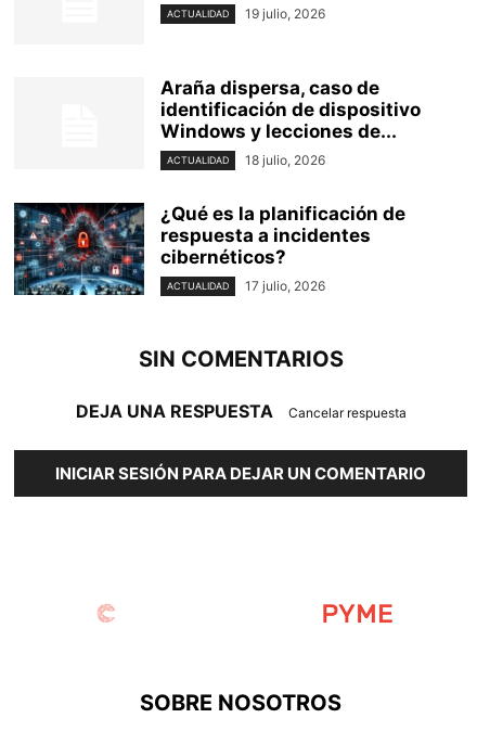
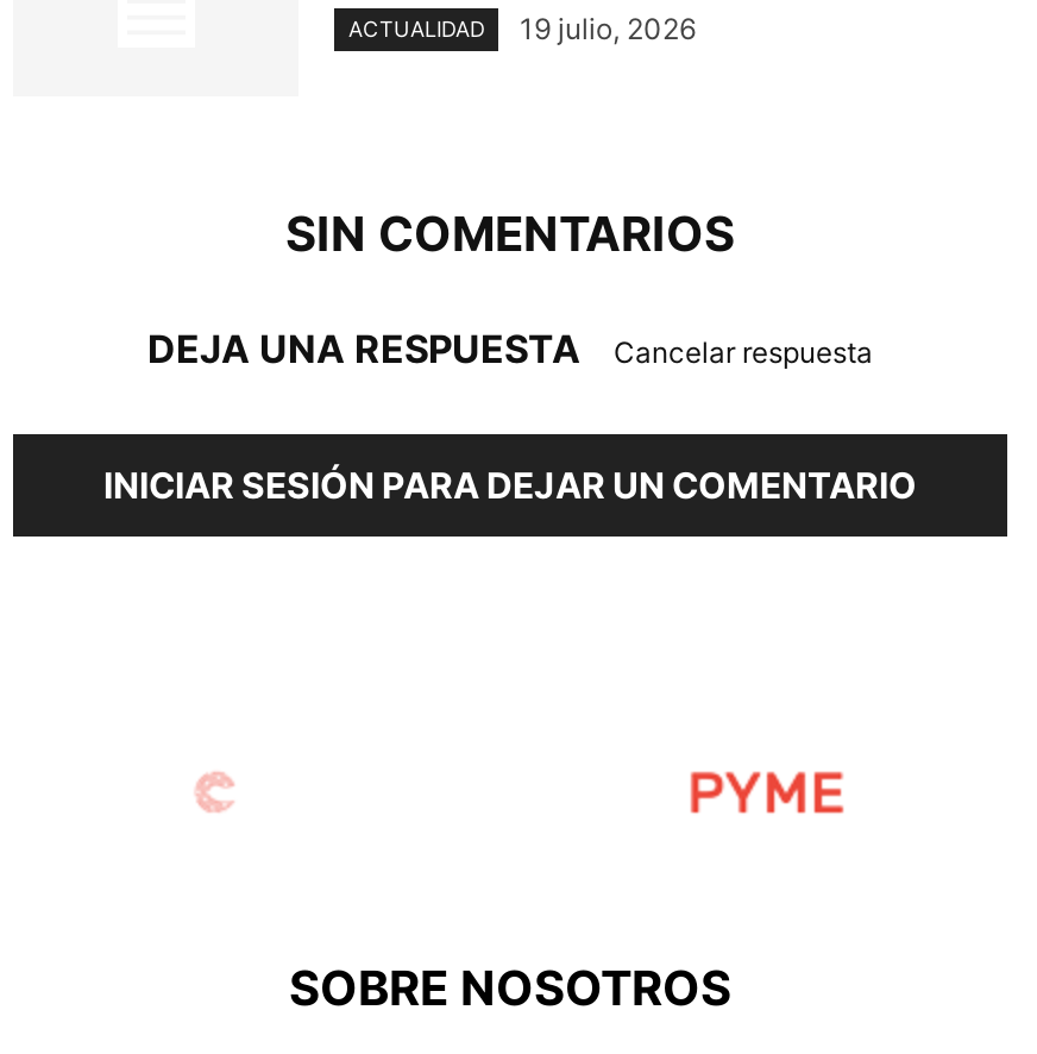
[13,77,421,296] [image] | Araña dispersa, caso de | identificación de dispositivo | Windows y lecciones de... | ACTUALIDAD | 18 julio, 2026 | ¿Qué es la planificación de | respuesta a incidentes | cibernéticos? | ACTUALIDAD | 17 julio, 2026 -> none

